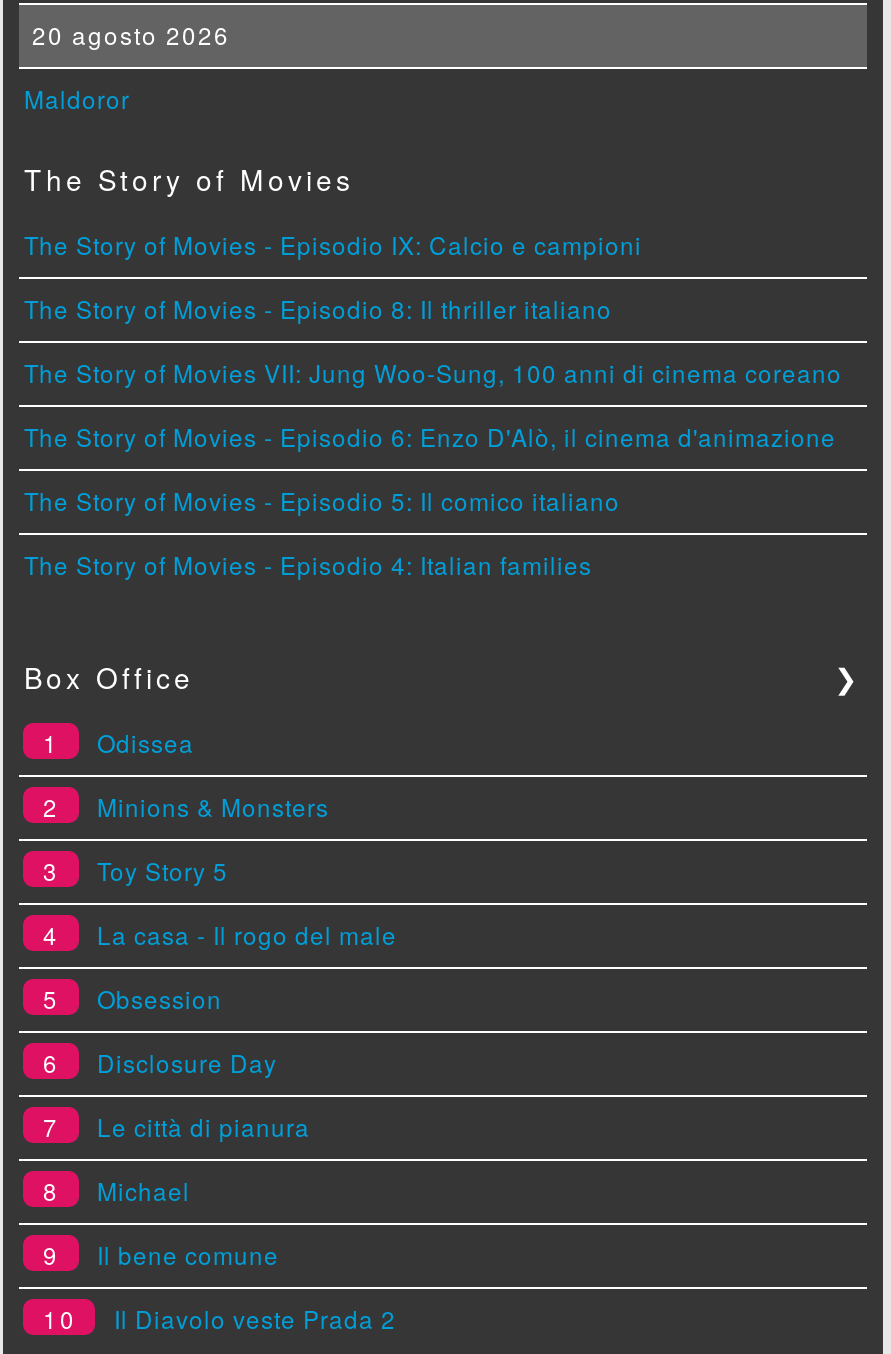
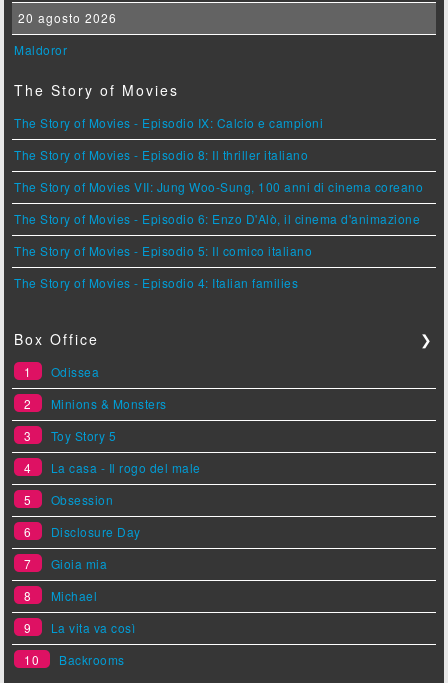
[97,1110,310,1144] Le città di pianura -> [51,555,107,572] Gioia mia
[97,1238,279,1272] Il bene comune -> [51,619,135,636] La vita va così
[114,1302,396,1336] Il Diavolo veste Prada 2 -> [59,651,125,668] Backrooms

